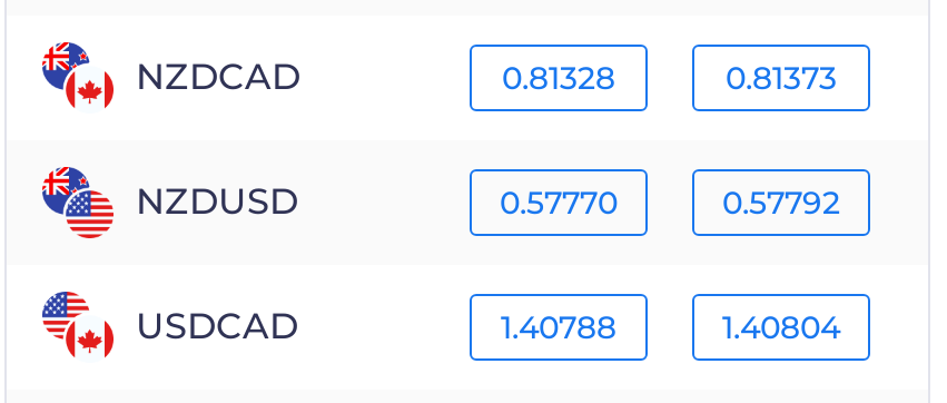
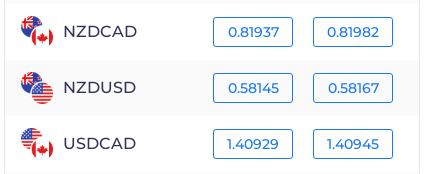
[502,58,615,98] 0.81328 -> [227,23,278,41] 0.81937
[726,58,837,98] 0.81373 -> [327,23,379,41] 0.81982
[500,183,618,223] 0.57770 -> [227,79,278,97] 0.58145
[722,183,840,223] 0.57792 -> [327,79,378,97] 0.58167
[501,307,616,347] 1.40788 -> [227,135,279,153] 1.40929
[722,307,840,347] 1.40804 -> [327,135,379,153] 1.40945

